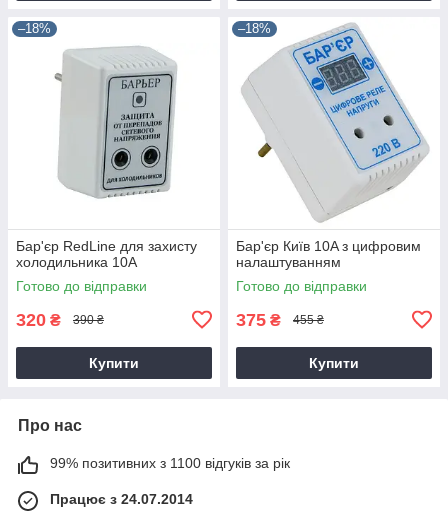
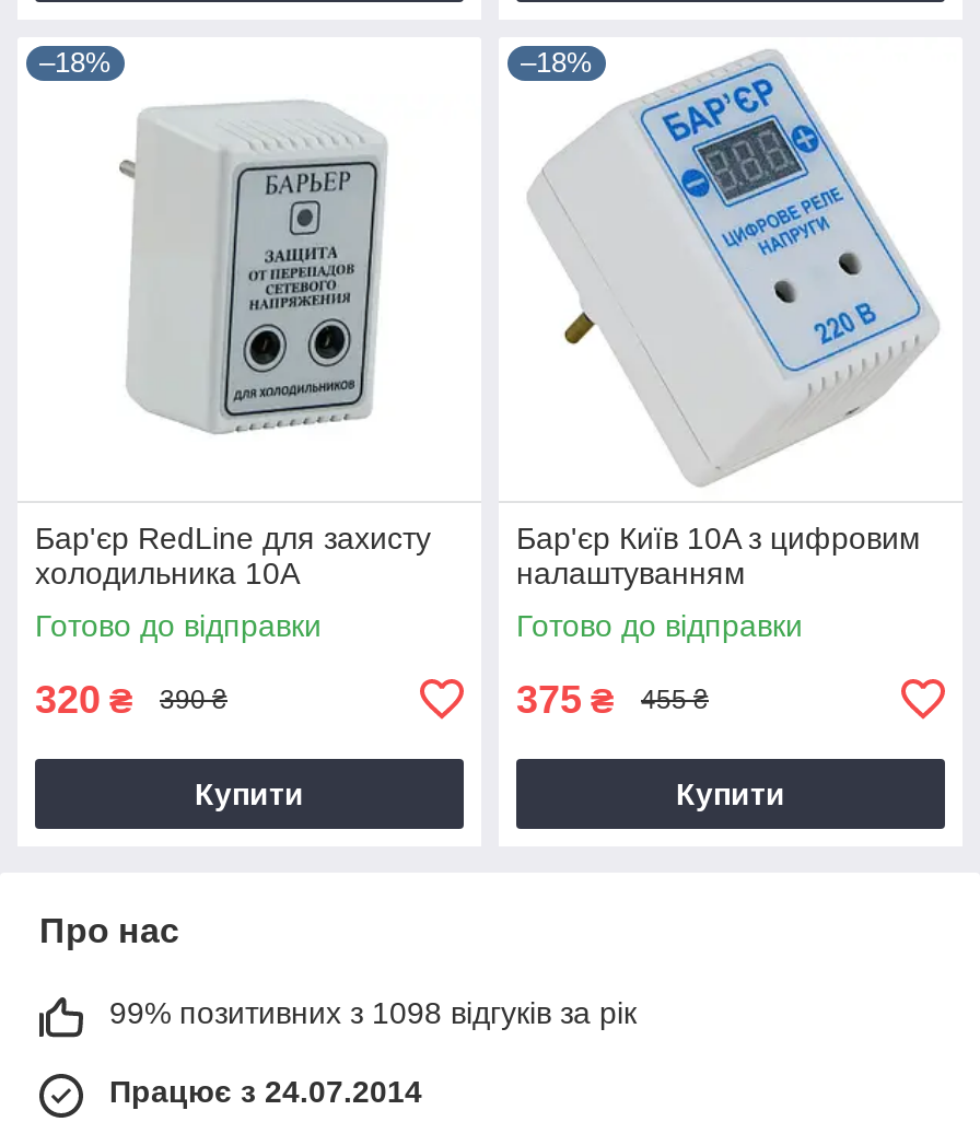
[50,455,290,471] 99% позитивних з 1100 відгуків за рік -> [109,995,637,1030] 99% позитивних з 1098 відгуків за рік

